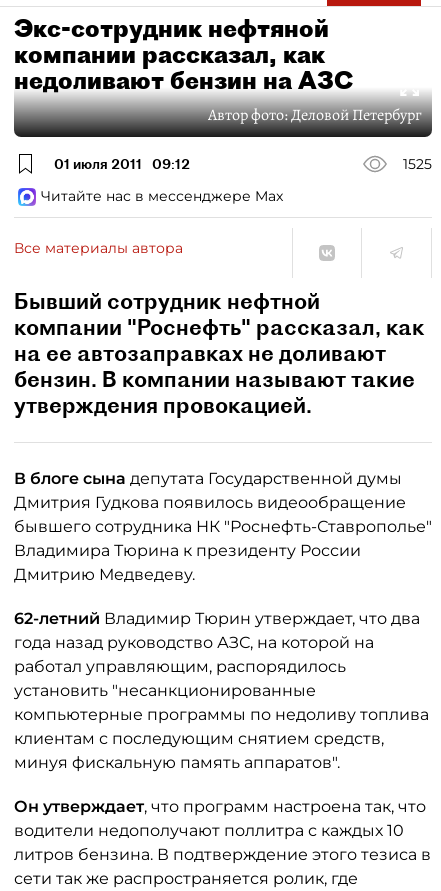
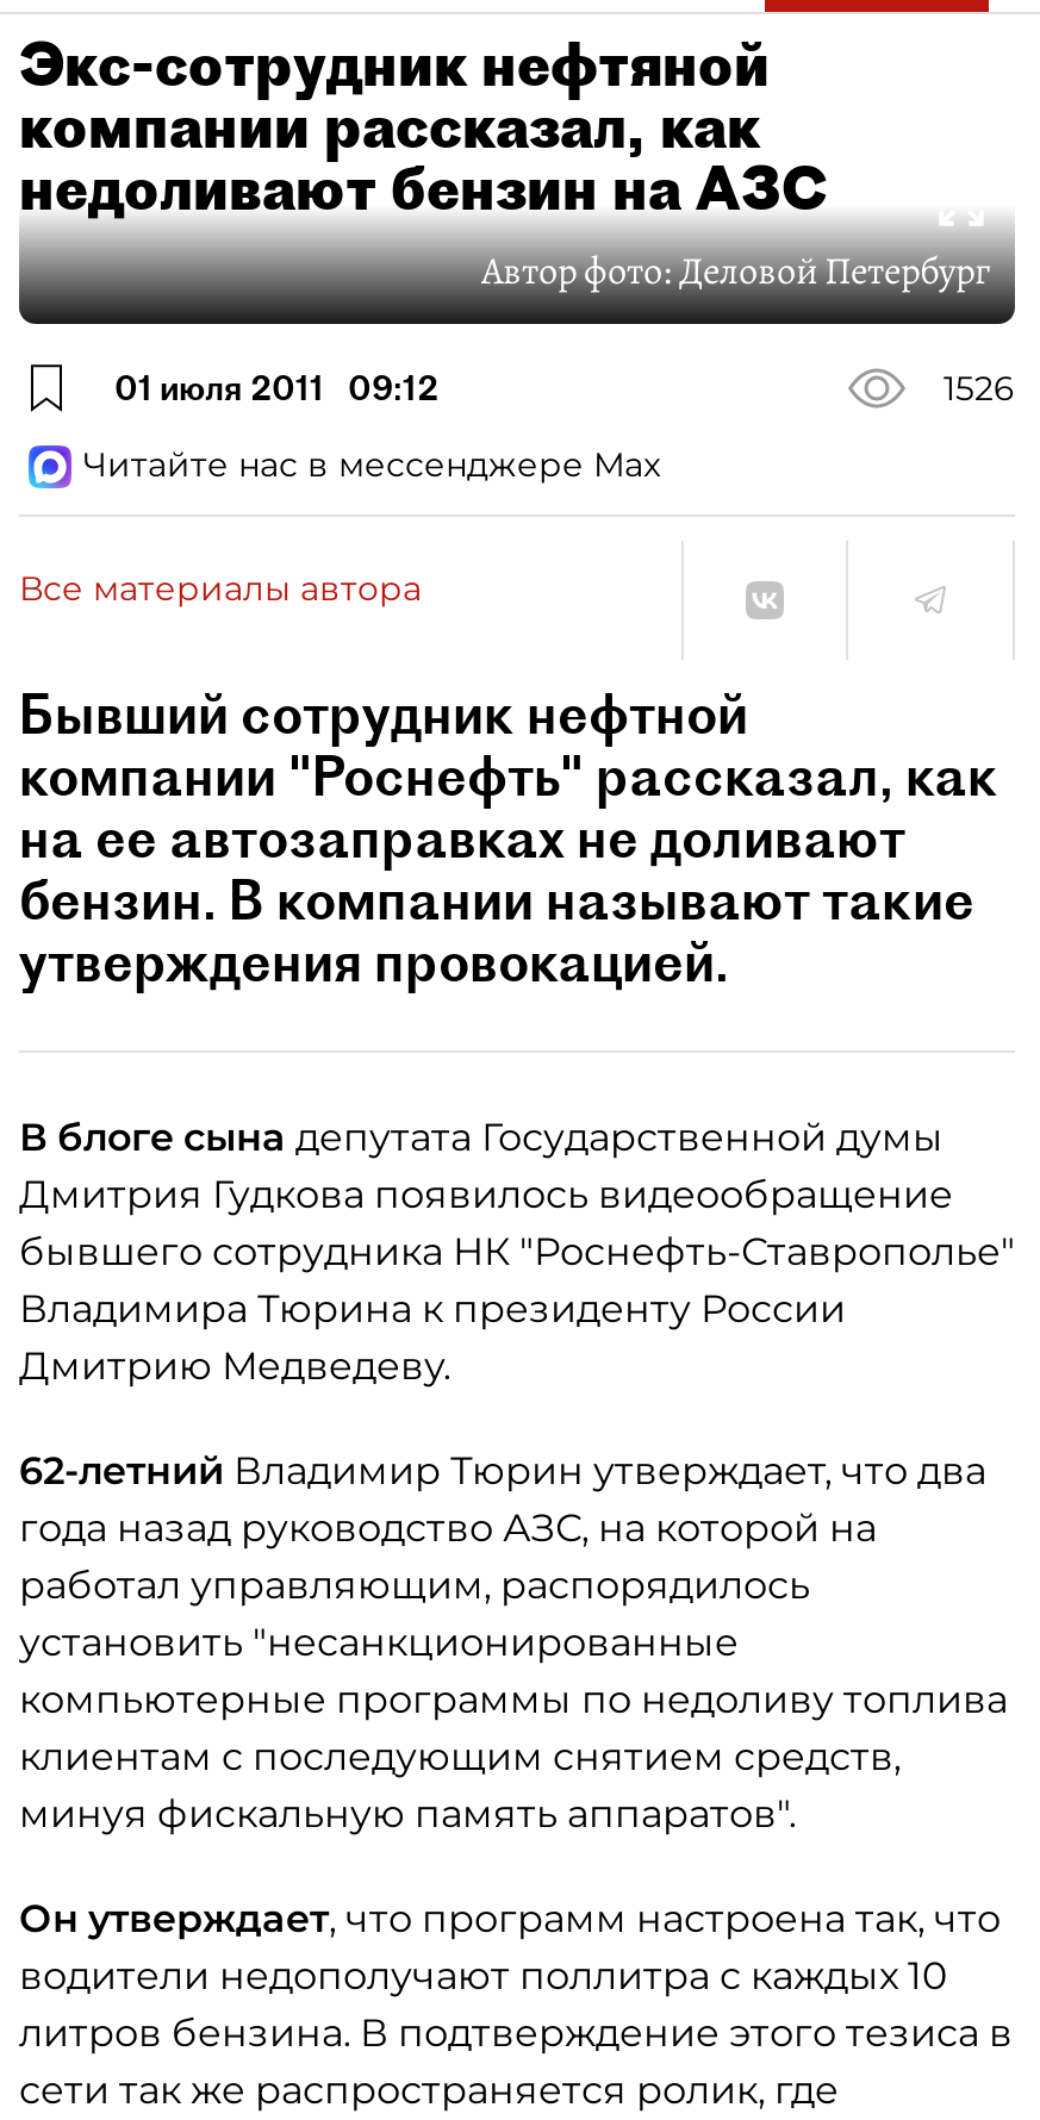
[403,154,432,172] 1525 -> [944,366,1015,409] 1526

